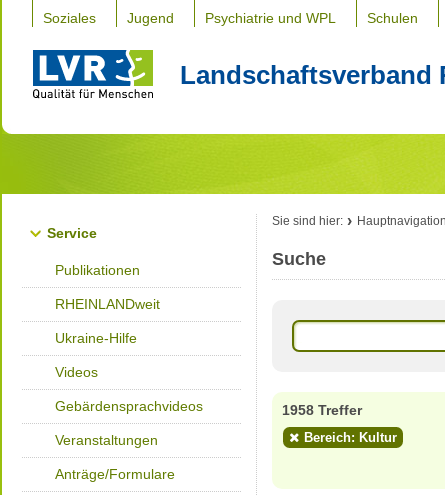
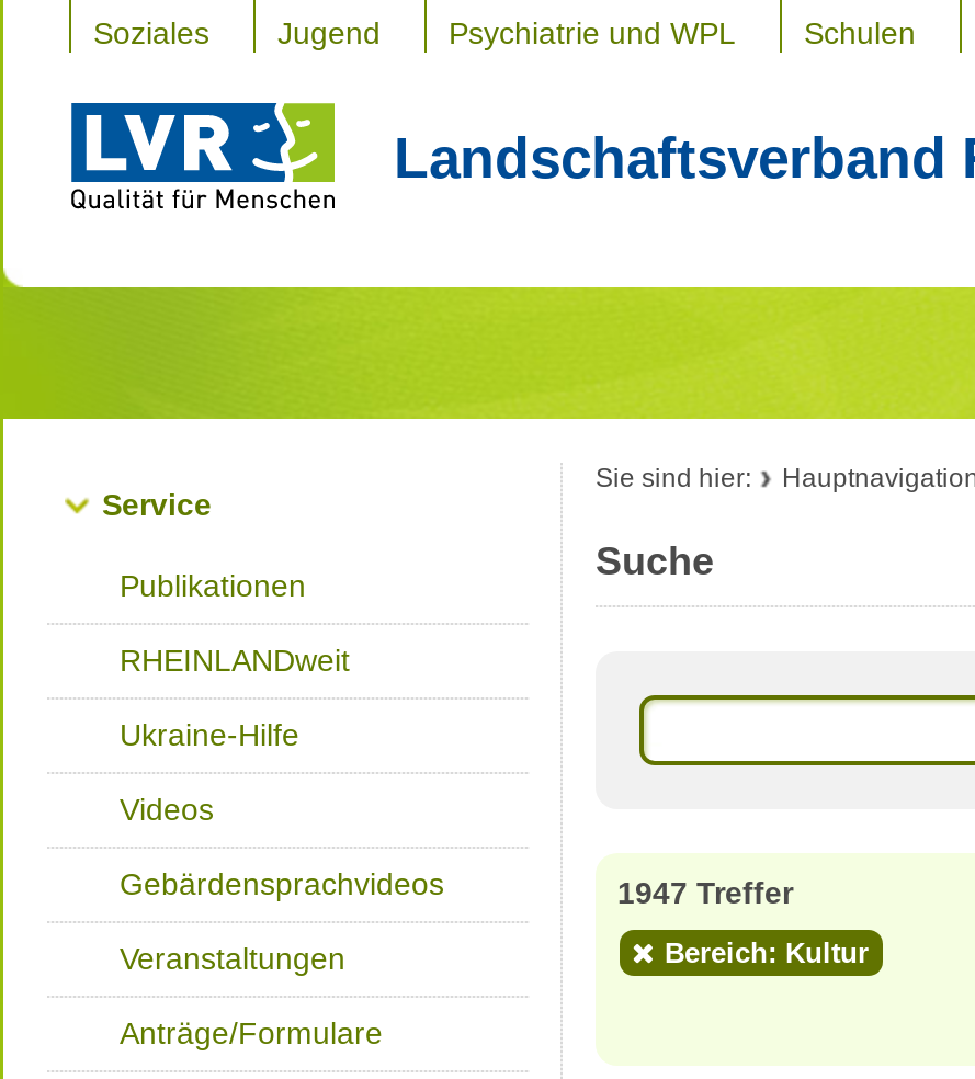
[282,402,362,418] 1958 Treffer -> [617,875,793,910] 1947 Treffer

